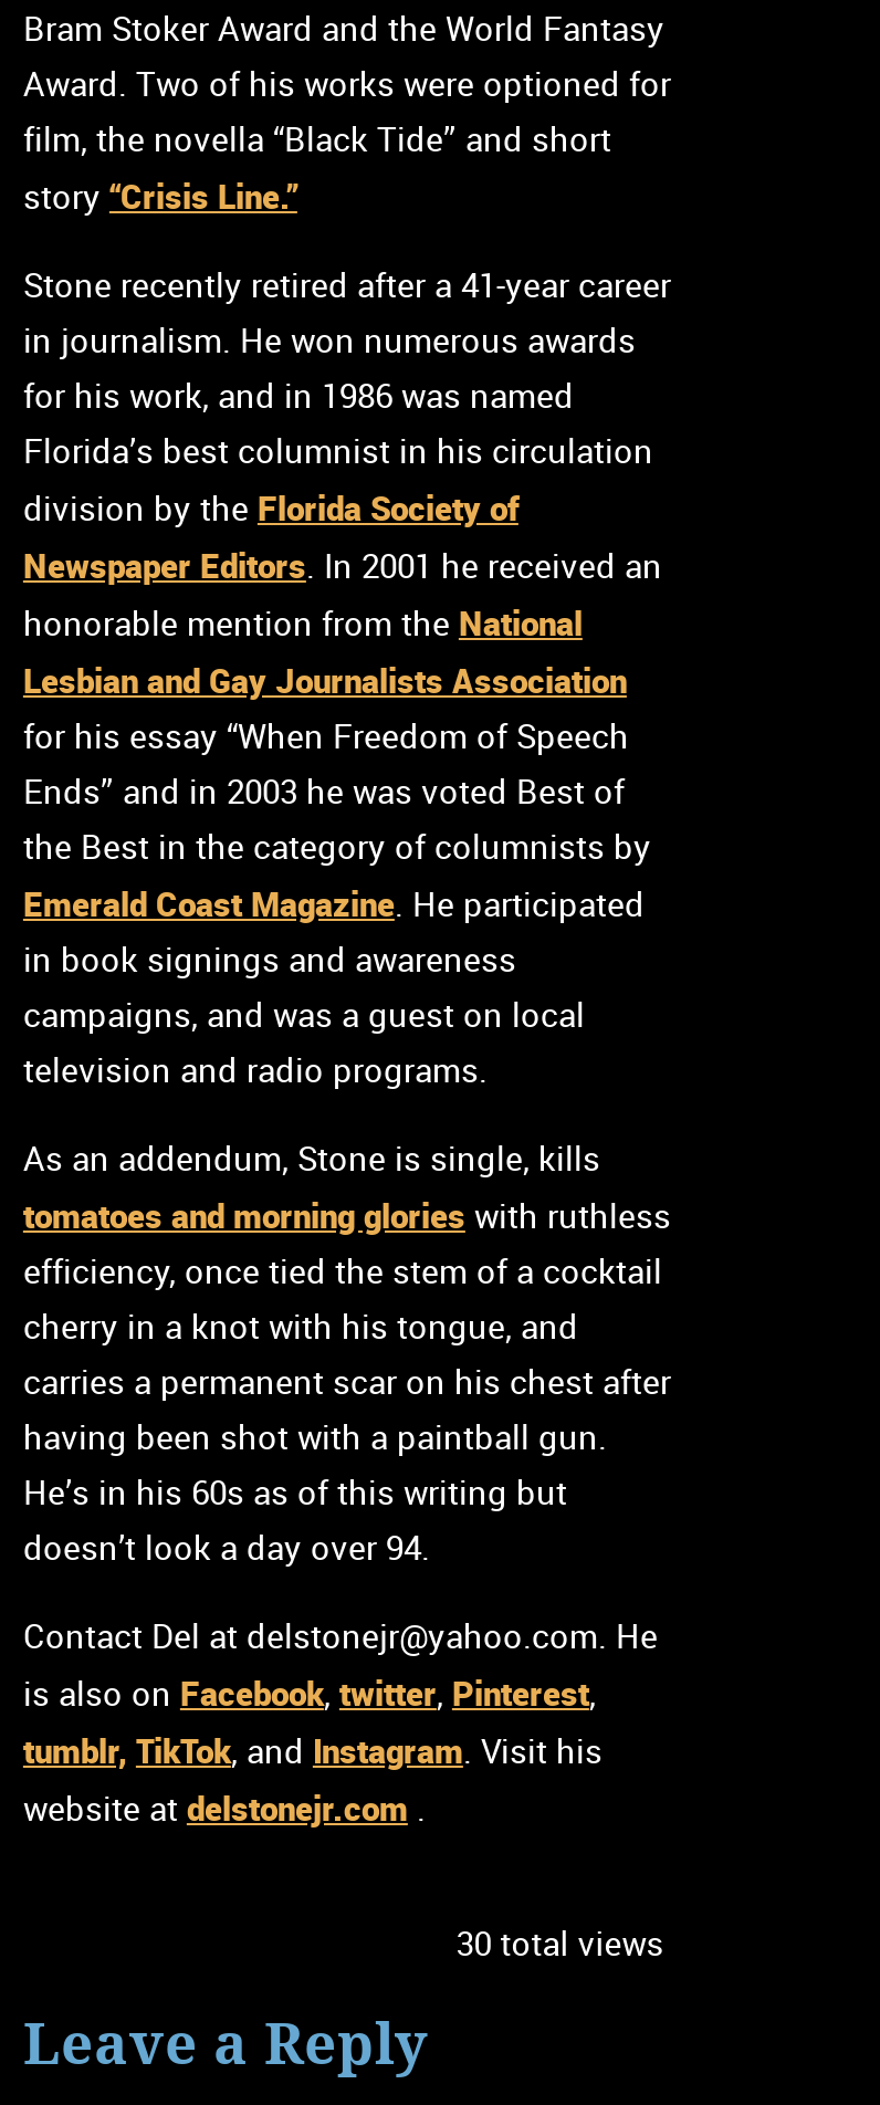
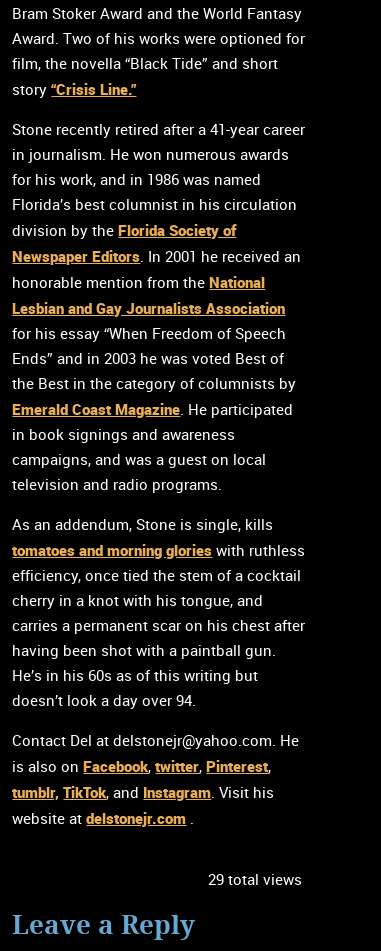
[447,1924,664,1964] 30 total views -> [204,871,302,889] 29 total views

